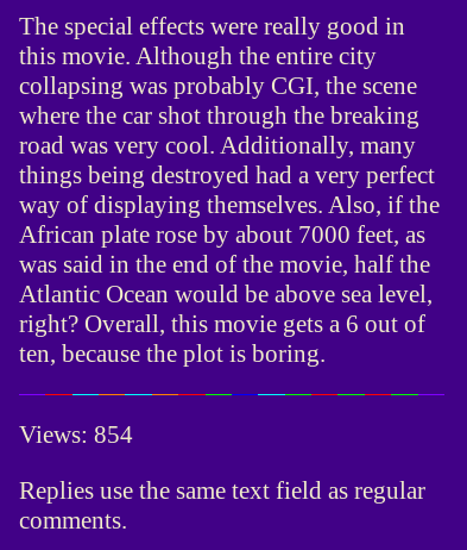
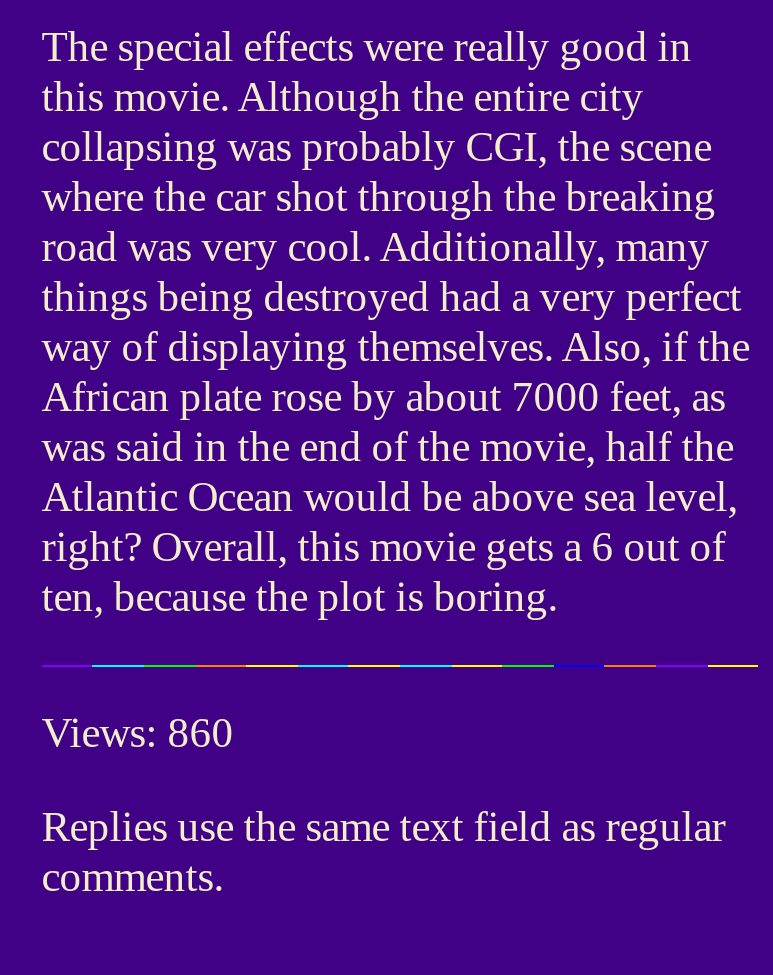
[19,421,133,449] Views: 854 -> [42,710,234,758] Views: 860

